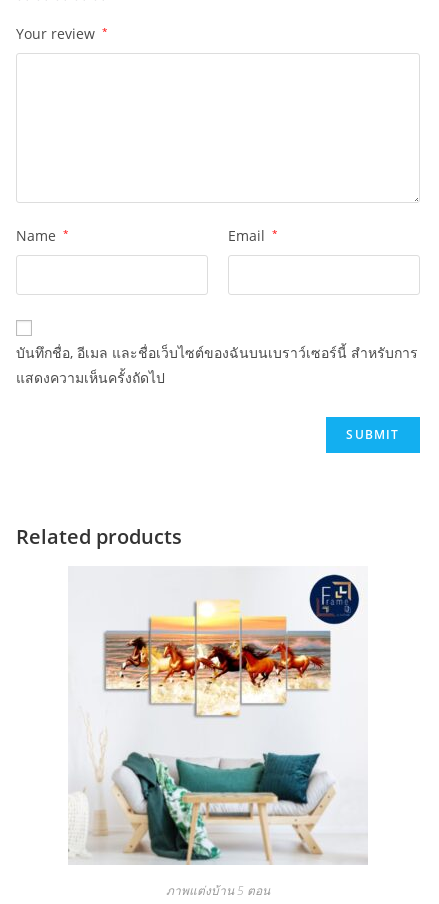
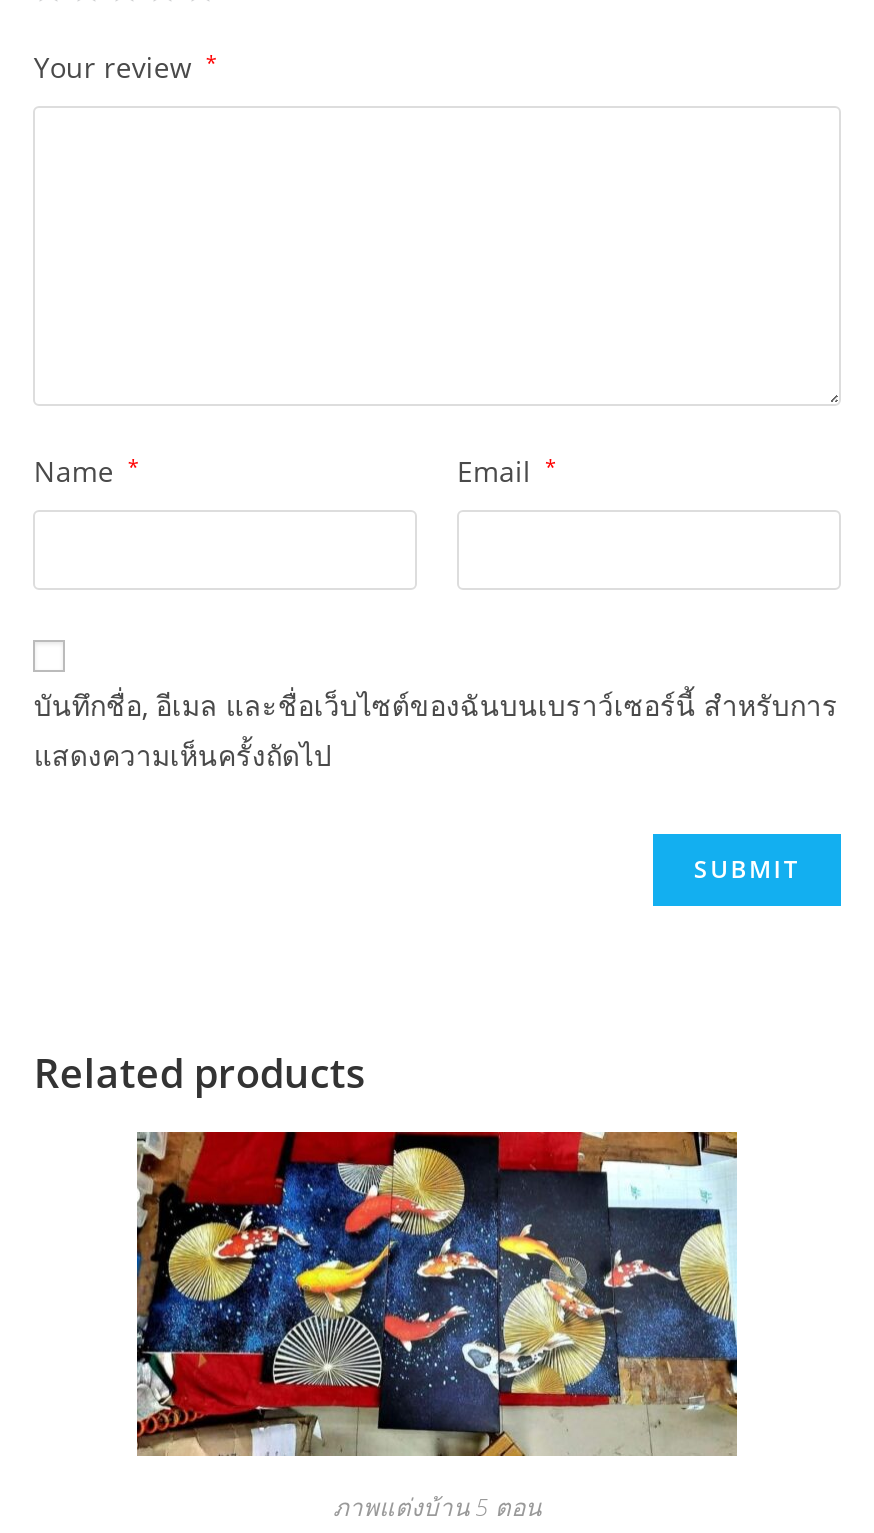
[68,565,368,865] [image] -> [135,1128,739,1456] [image]

